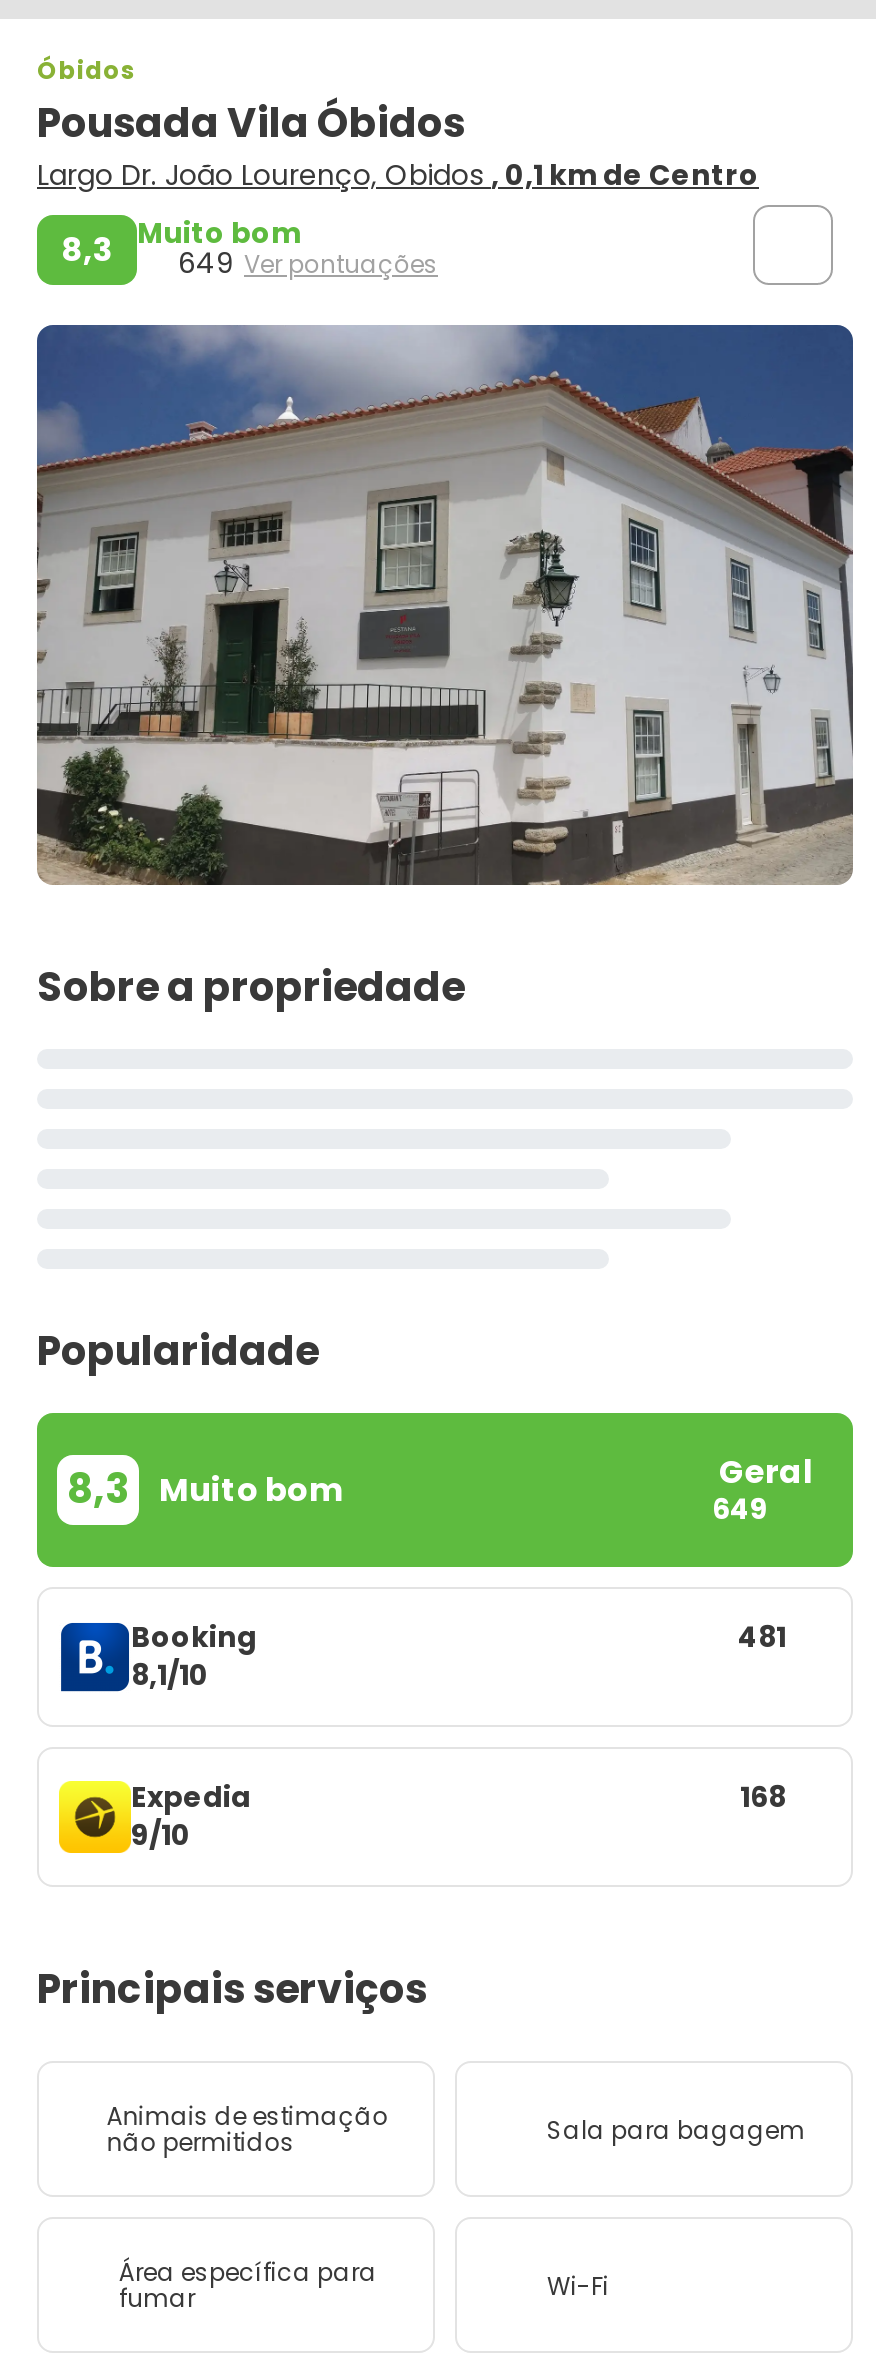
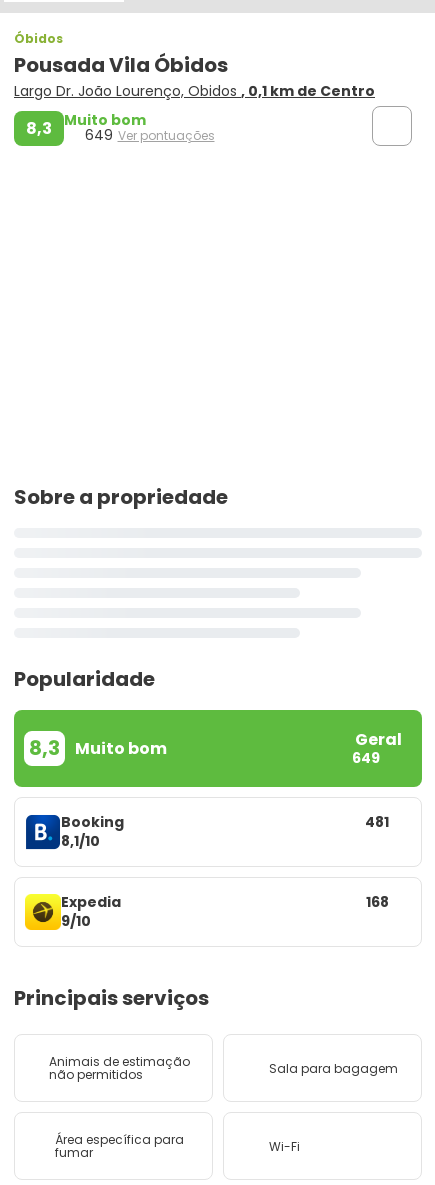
[35,323,855,887] [image] -> none

